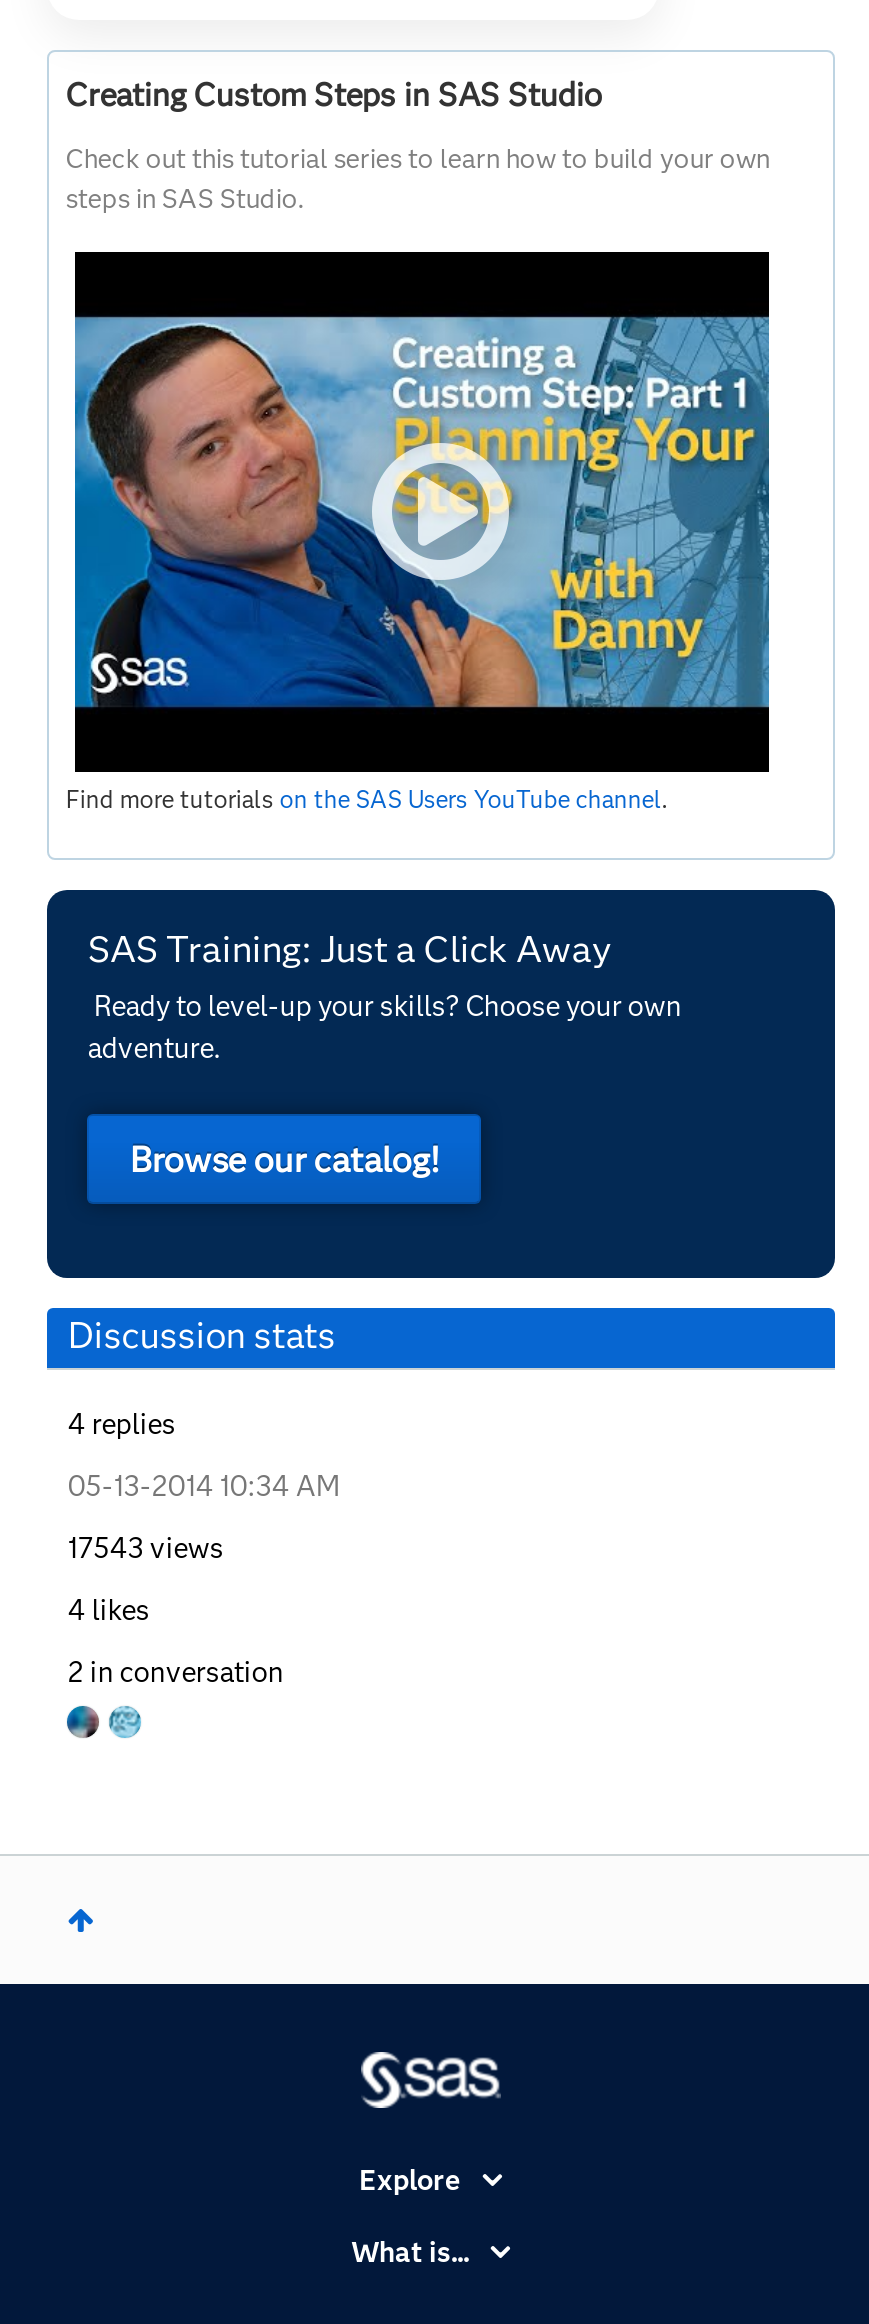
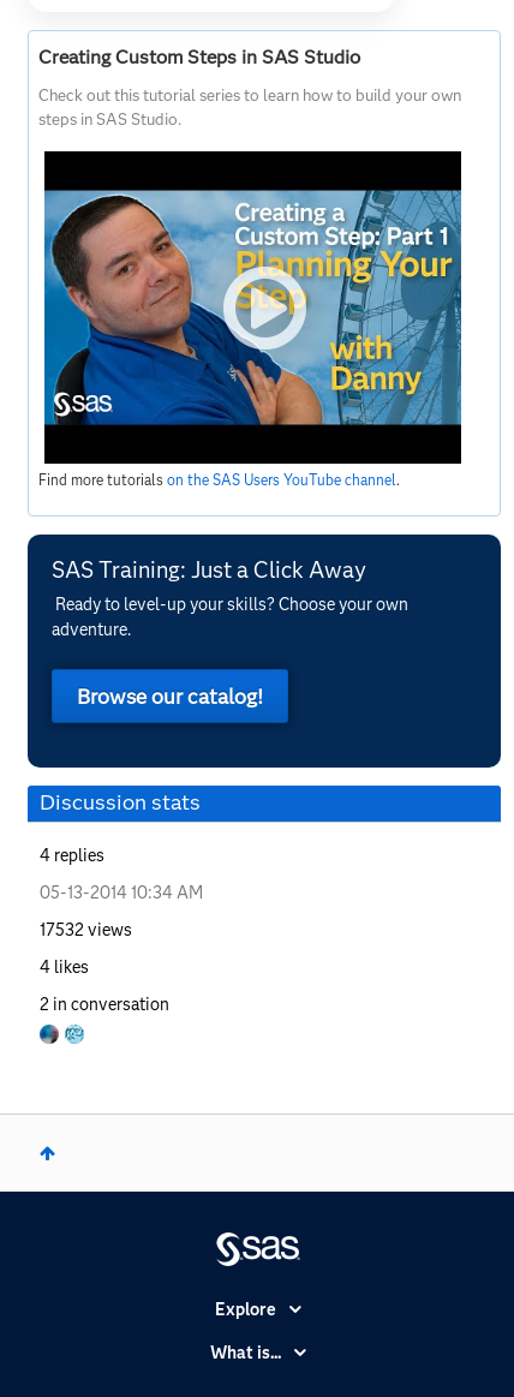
[68,1529,224,1565] 17543 views -> [40,919,133,940] 17532 views

